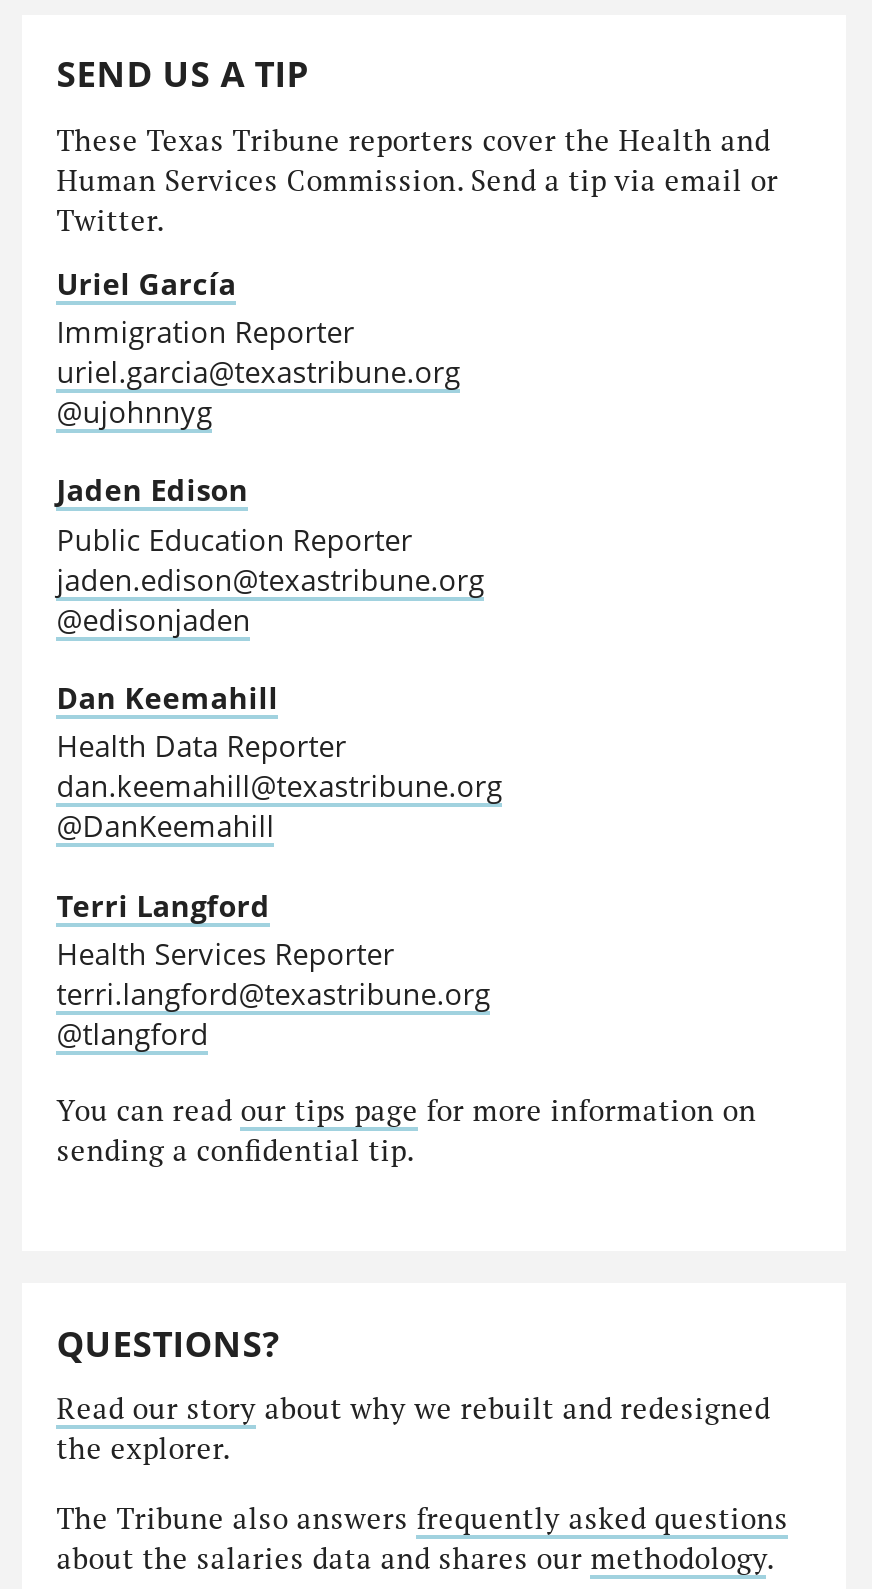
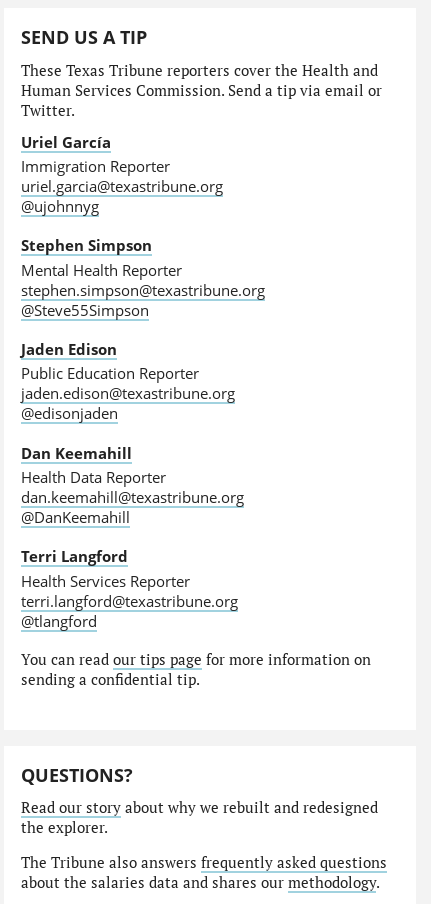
none -> [21,235,265,320] Stephen Simpson | Mental Health Reporter | stephen.simpson@texastribune.org | @Steve55Simpson

